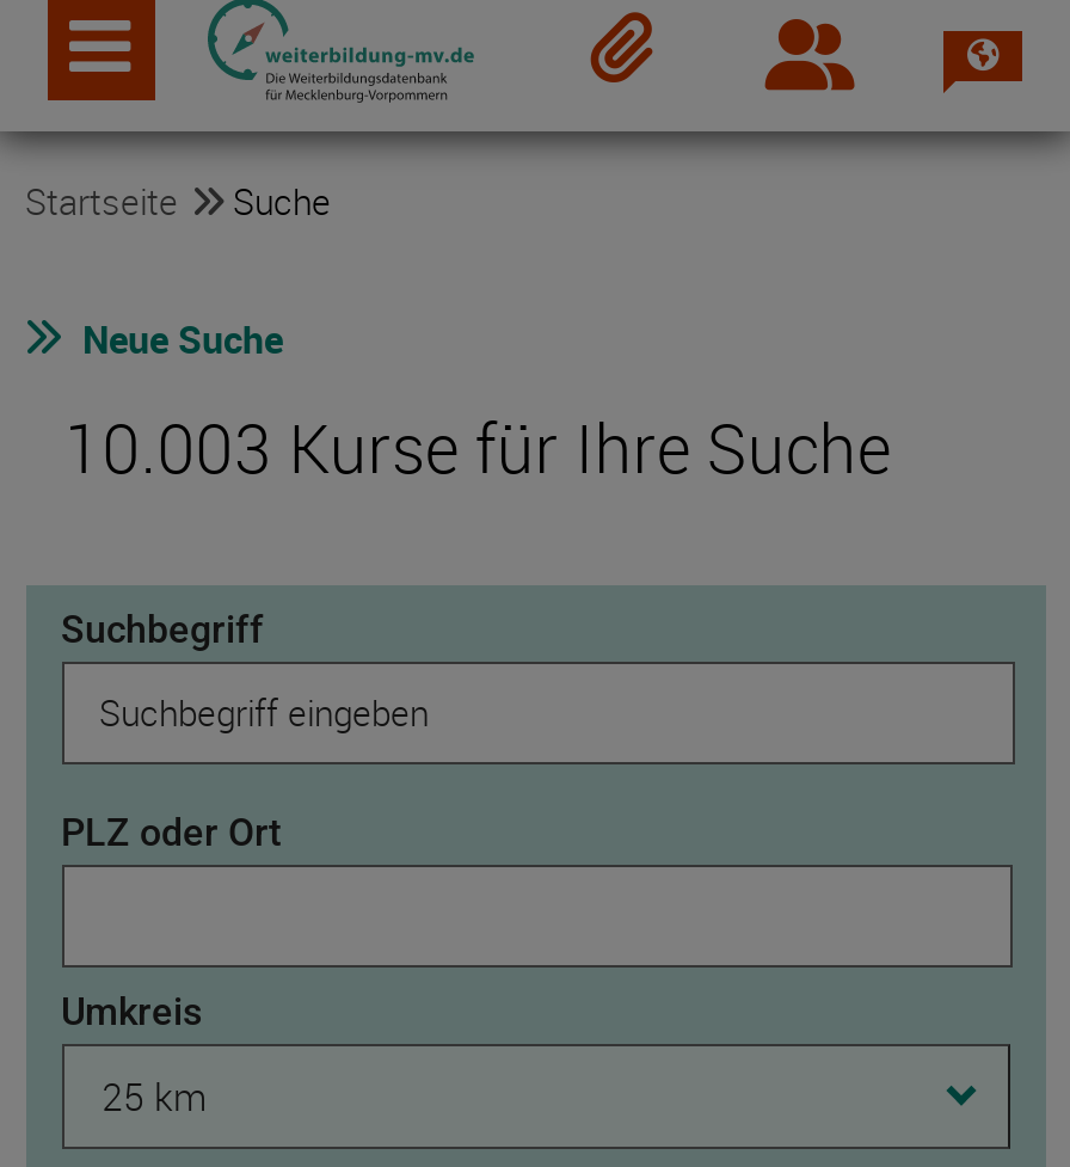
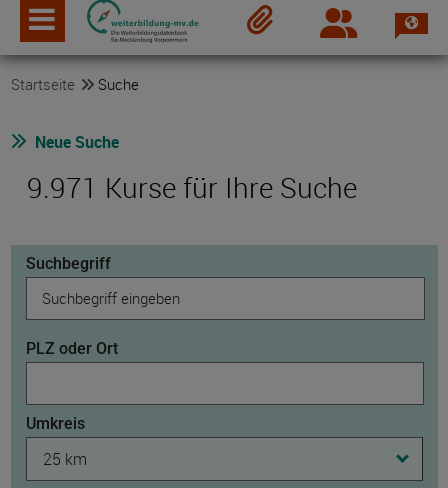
[64,404,890,492] 10.003 Kurse für Ihre Suche -> [27,169,357,206] 9.971 Kurse für Ihre Suche

